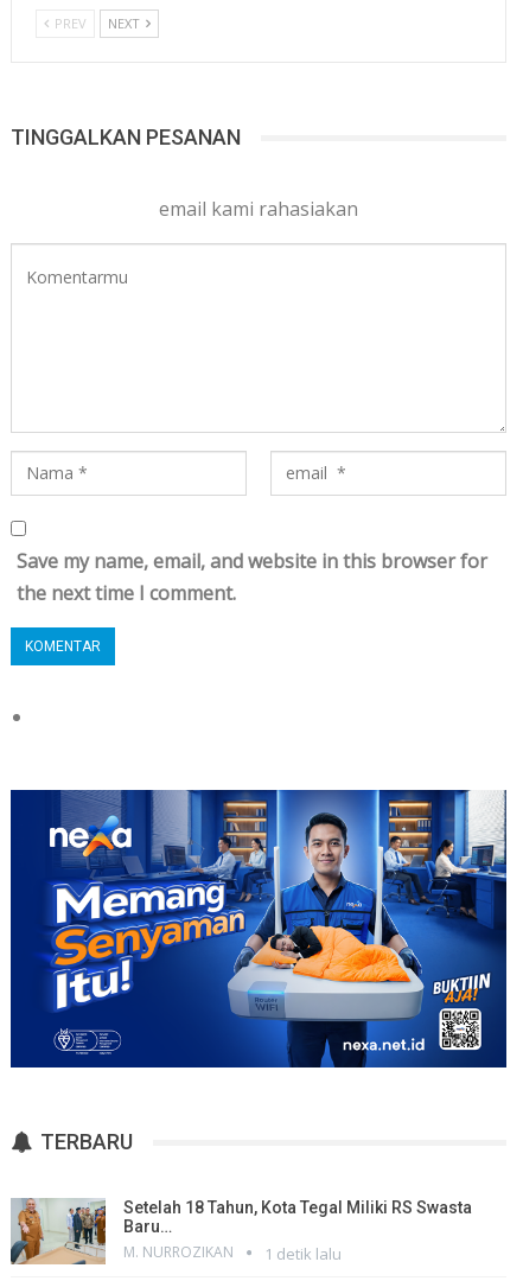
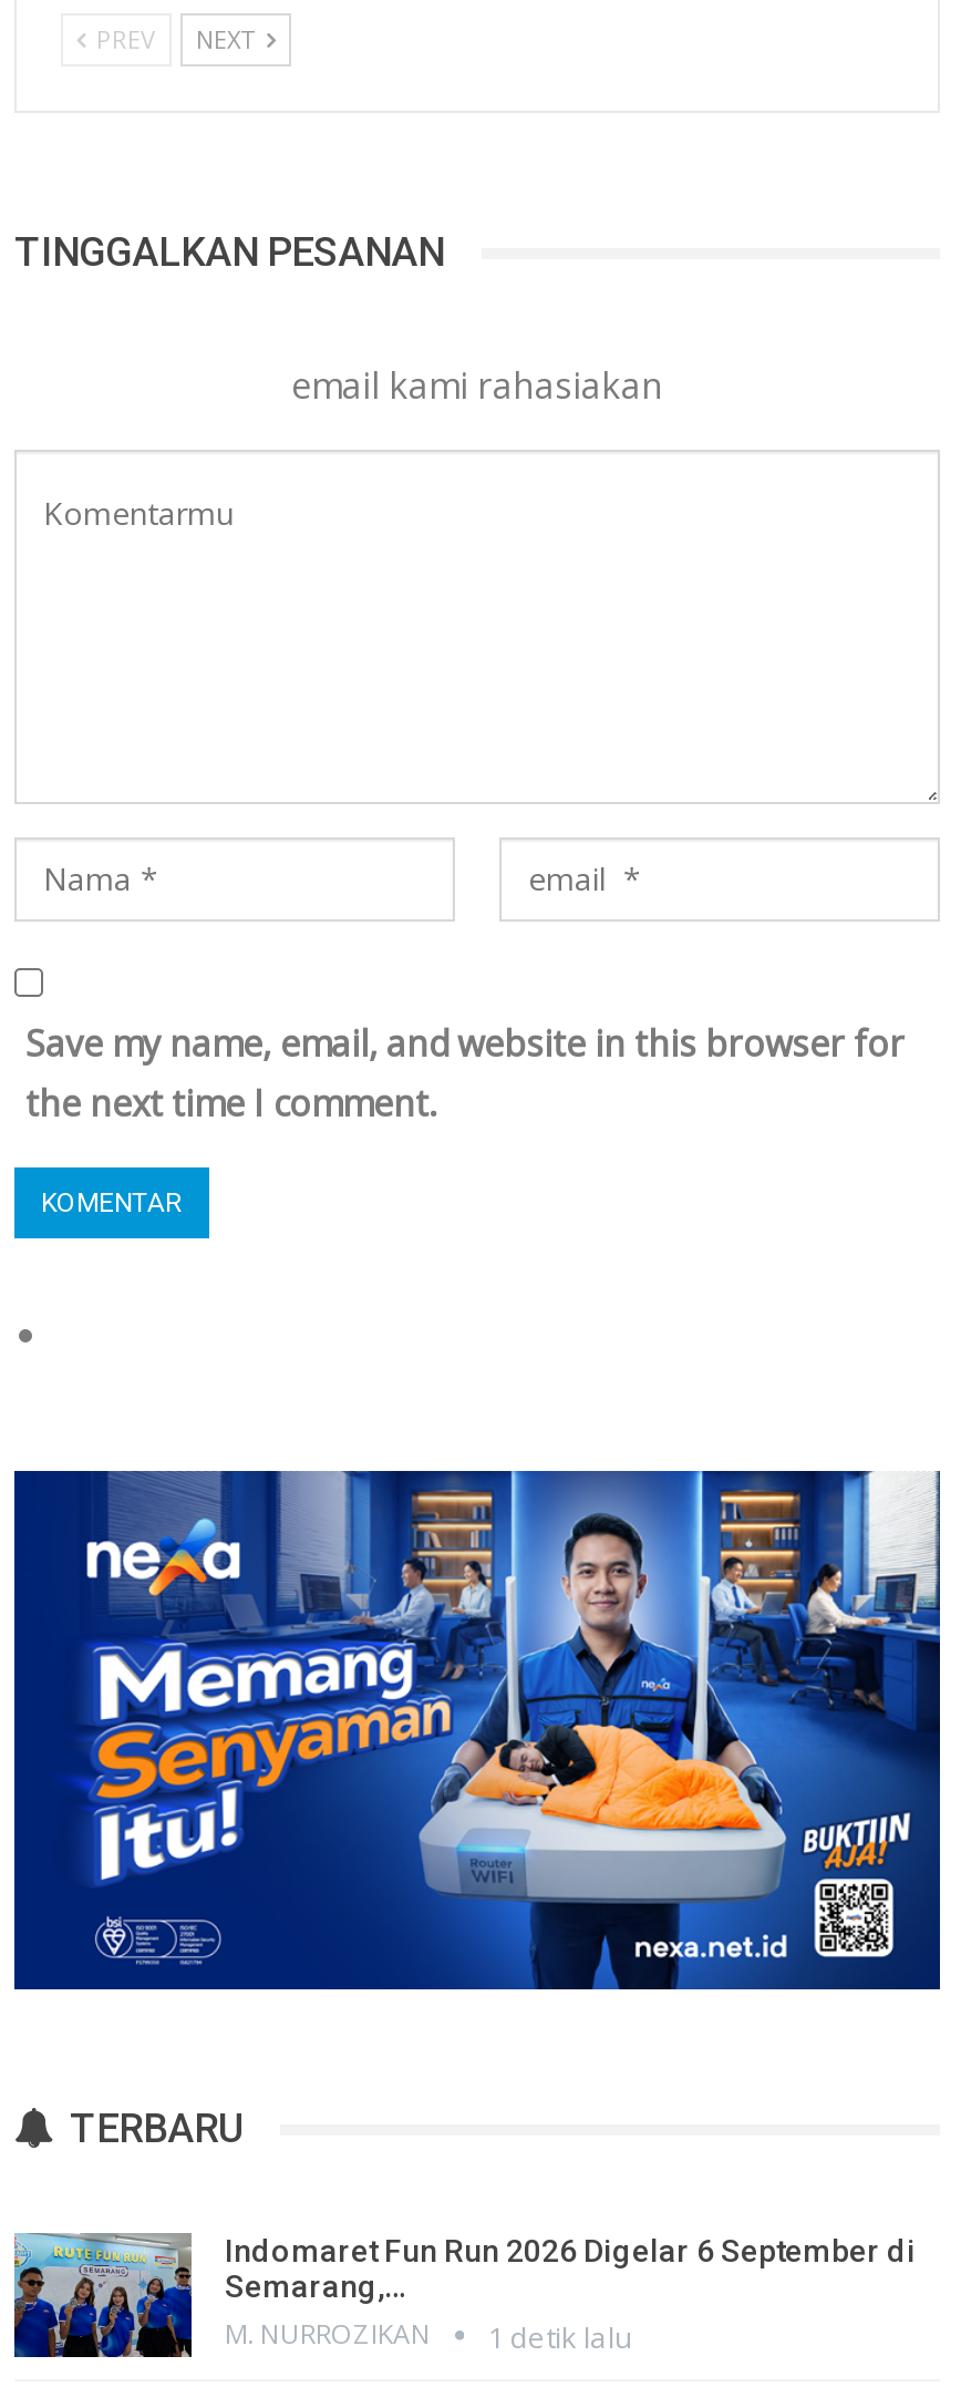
[11,1198,472,1266] [image] | Setelah 18 Tahun, Kota Tegal Miliki RS Swasta | Baru… -> [14,2233,916,2359] [image] | Indomaret Fun Run 2026 Digelar 6 September di | Semarang,…

